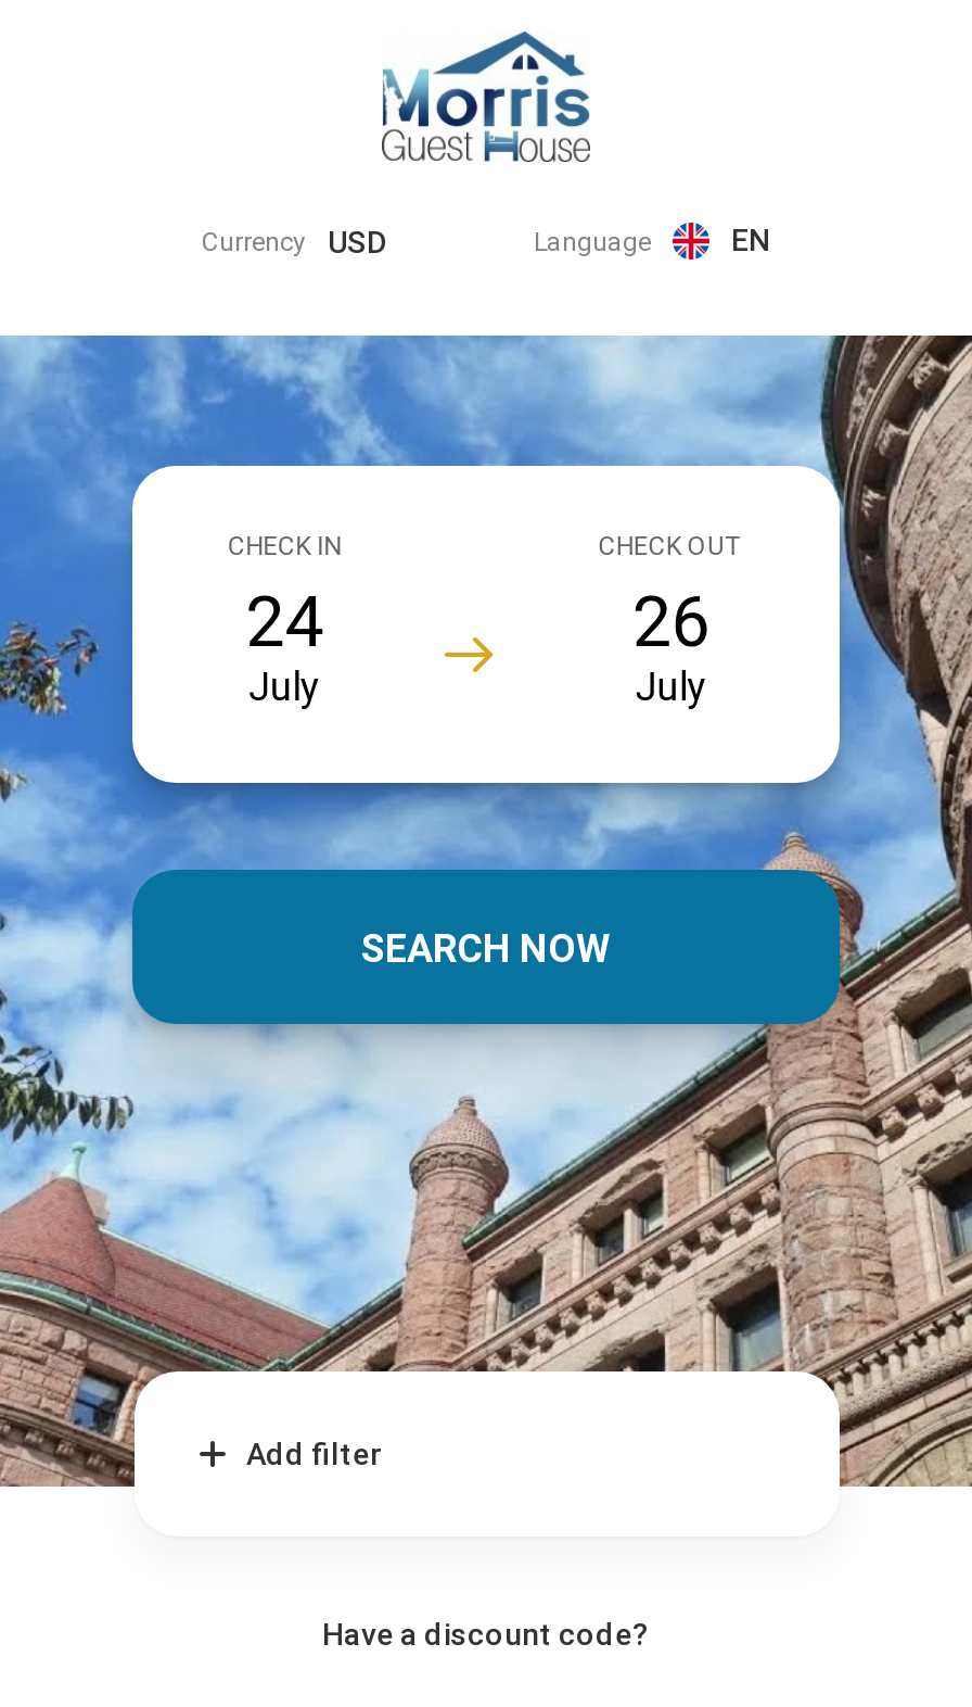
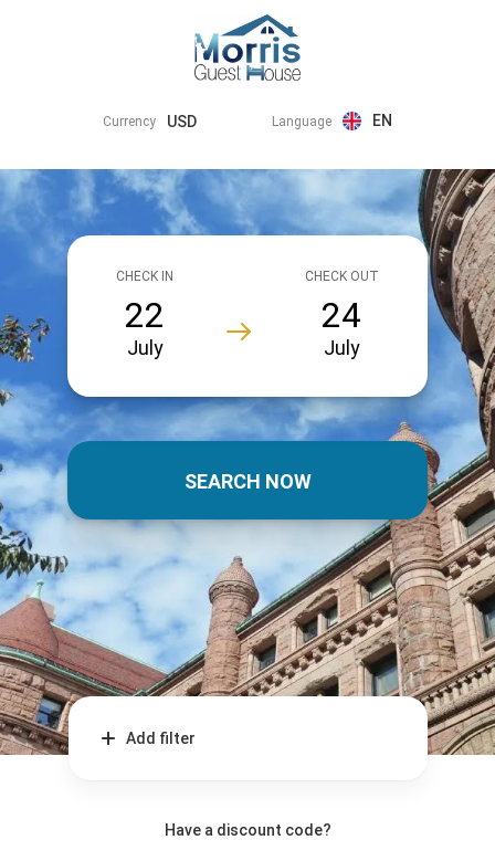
[246,581,324,663] 24 -> [125,294,165,336] 22
[632,581,710,663] 26 -> [322,294,362,336] 24

